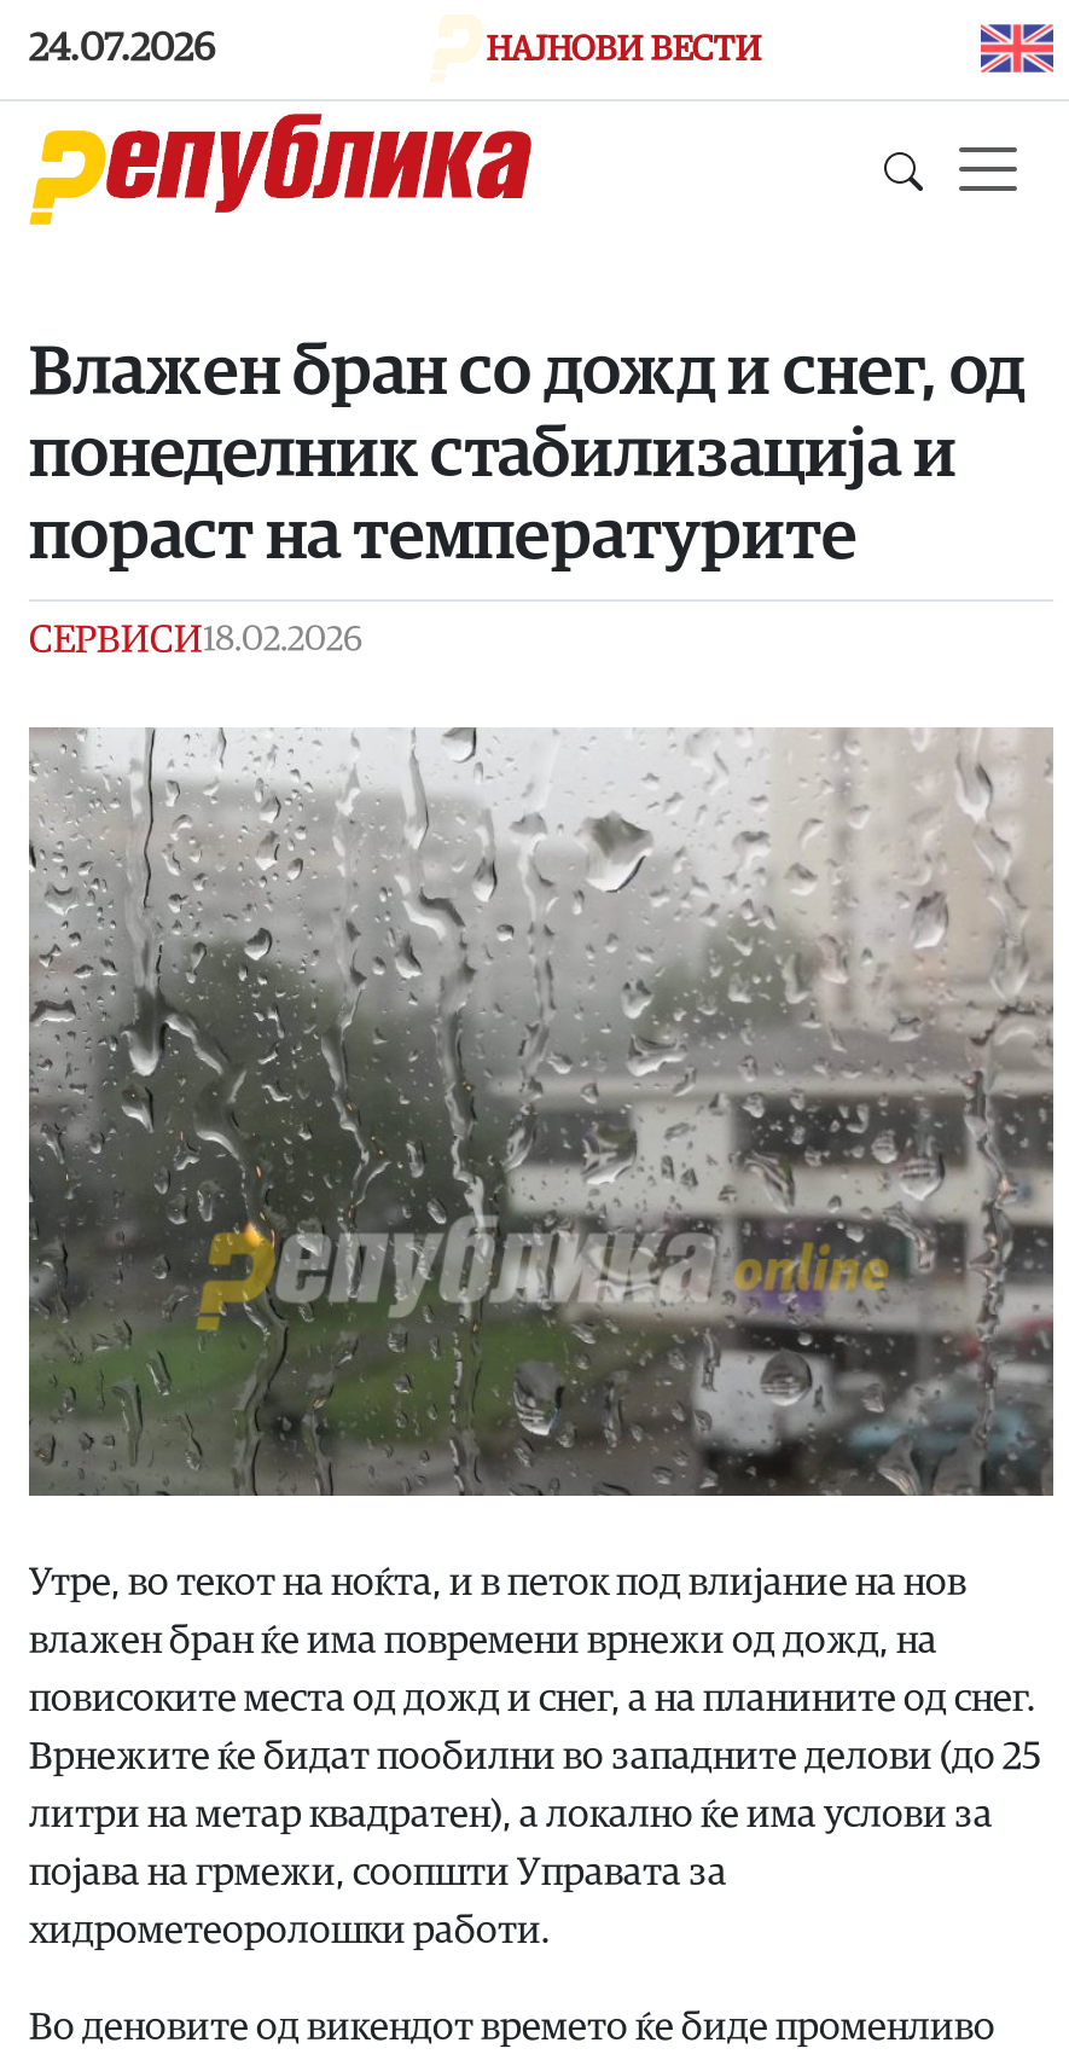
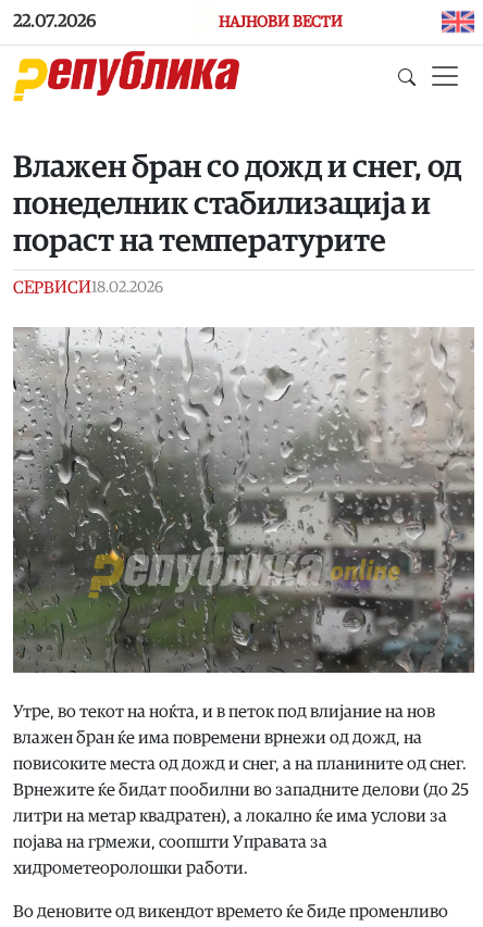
[29,30,215,69] 24.07.2026 -> [13,13,96,31] 22.07.2026

